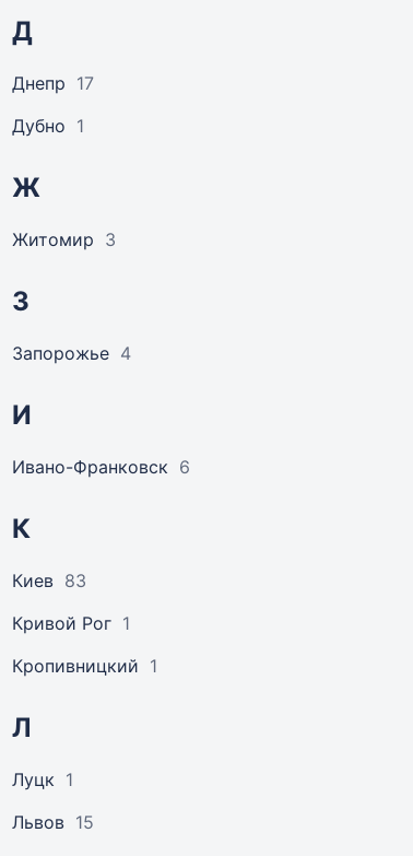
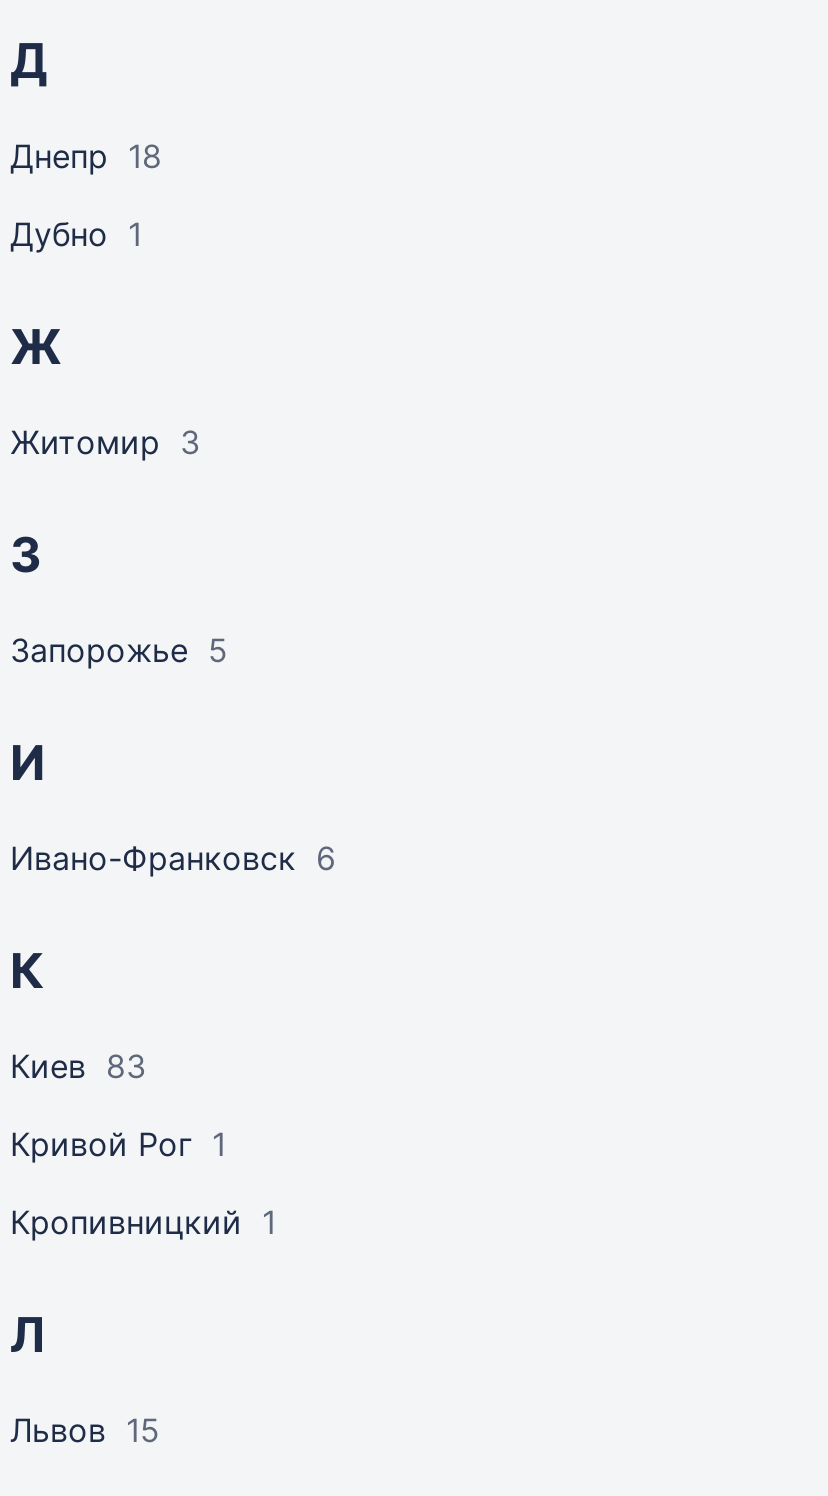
[12,72,94,94] Днепр 17 -> [10,136,162,176] Днепр 18
[12,342,131,364] Запорожье 4 -> [10,630,228,670] Запорожье 5
[12,769,73,790] Луцк 1 -> none

